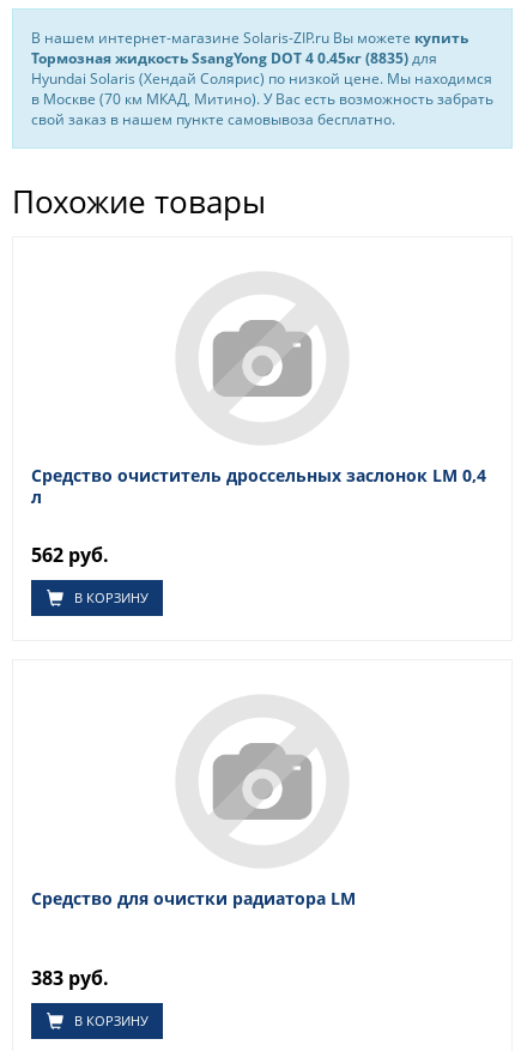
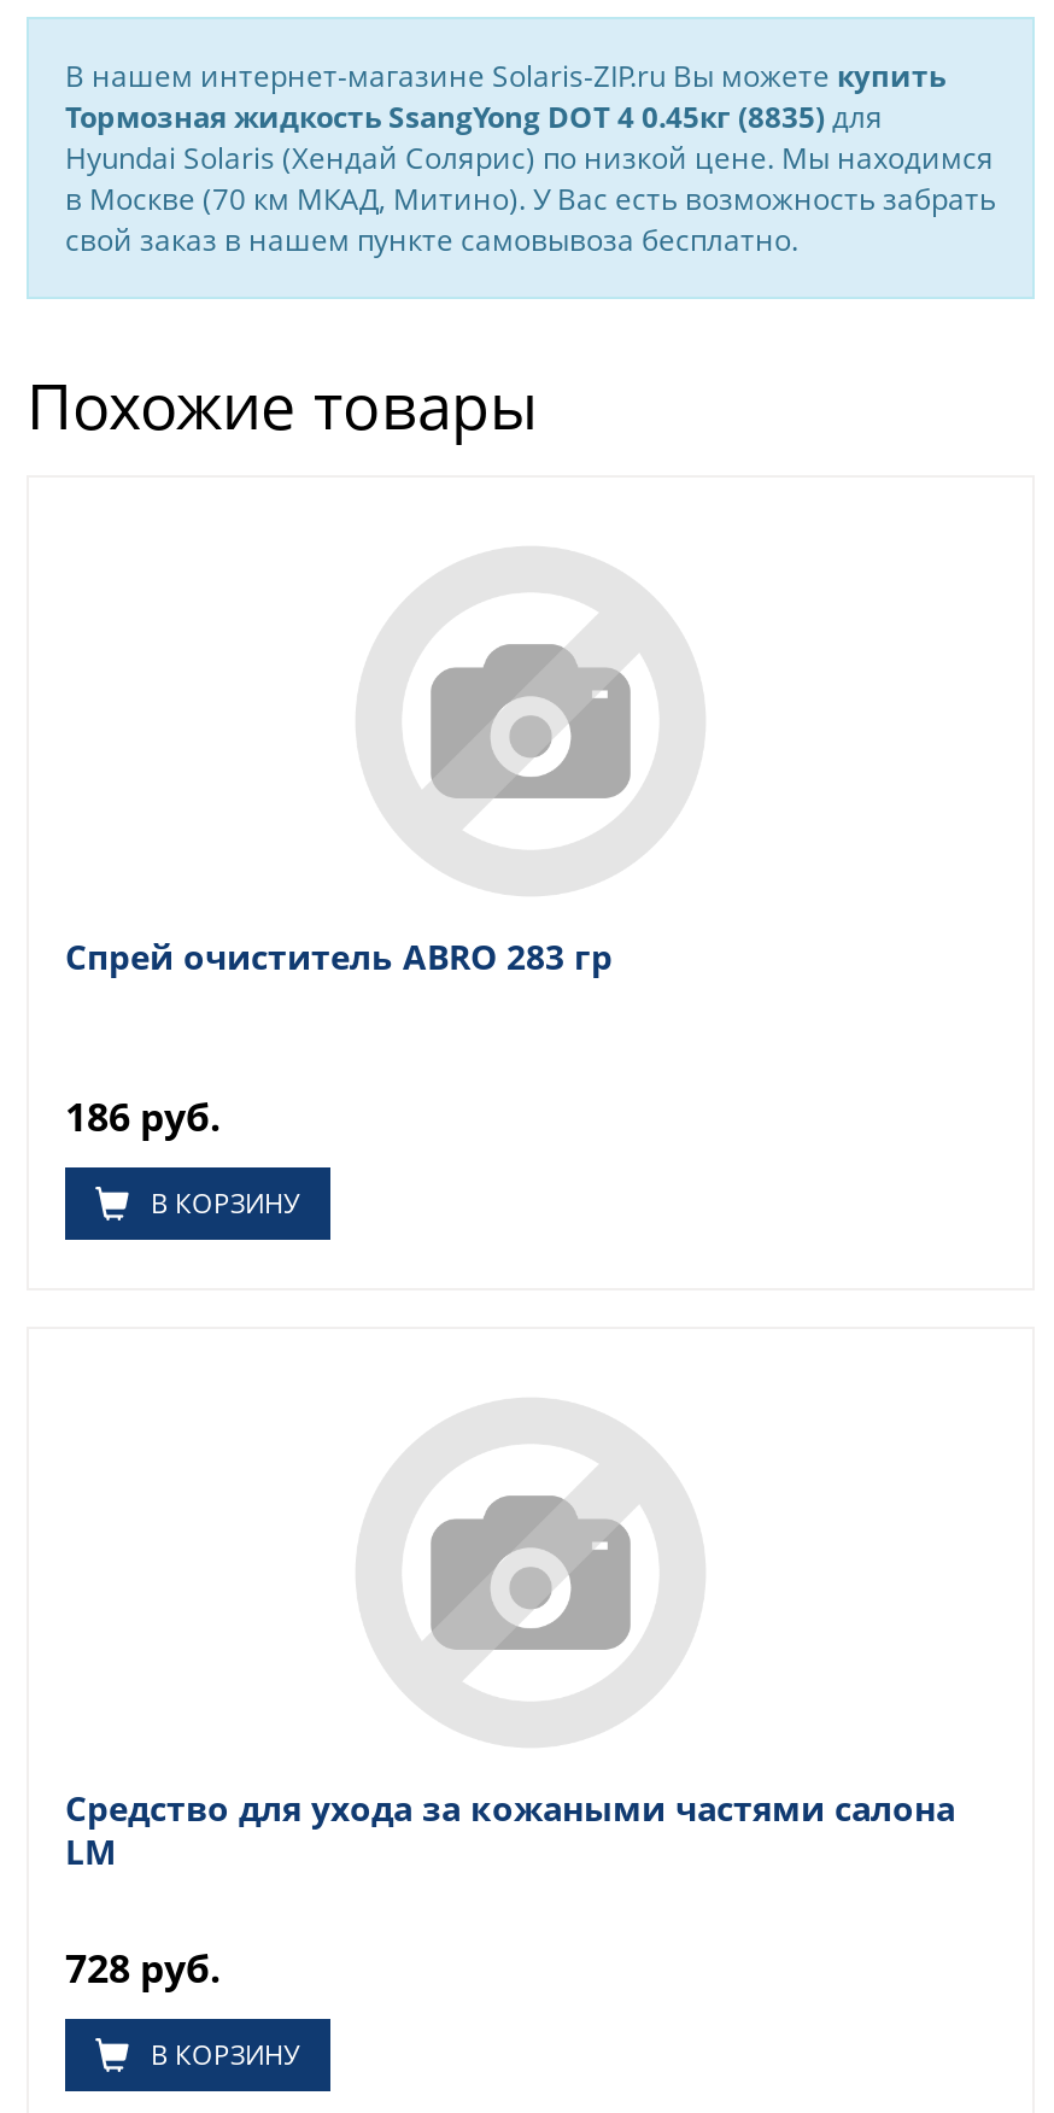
[31,464,486,508] Средство очиститель дроссельных заслонок LM 0,4 | л -> [65,933,613,979] Спрей очиститель ABRO 283 гр
[31,542,109,568] 562 руб. -> [65,1090,222,1143] 186 руб.
[31,887,356,910] Средство для очистки радиатора LM -> [65,1785,955,1874] Средство для ухода за кожаными частями салона | LM
[31,965,109,991] 383 руб. -> [65,1942,222,1995] 728 руб.

